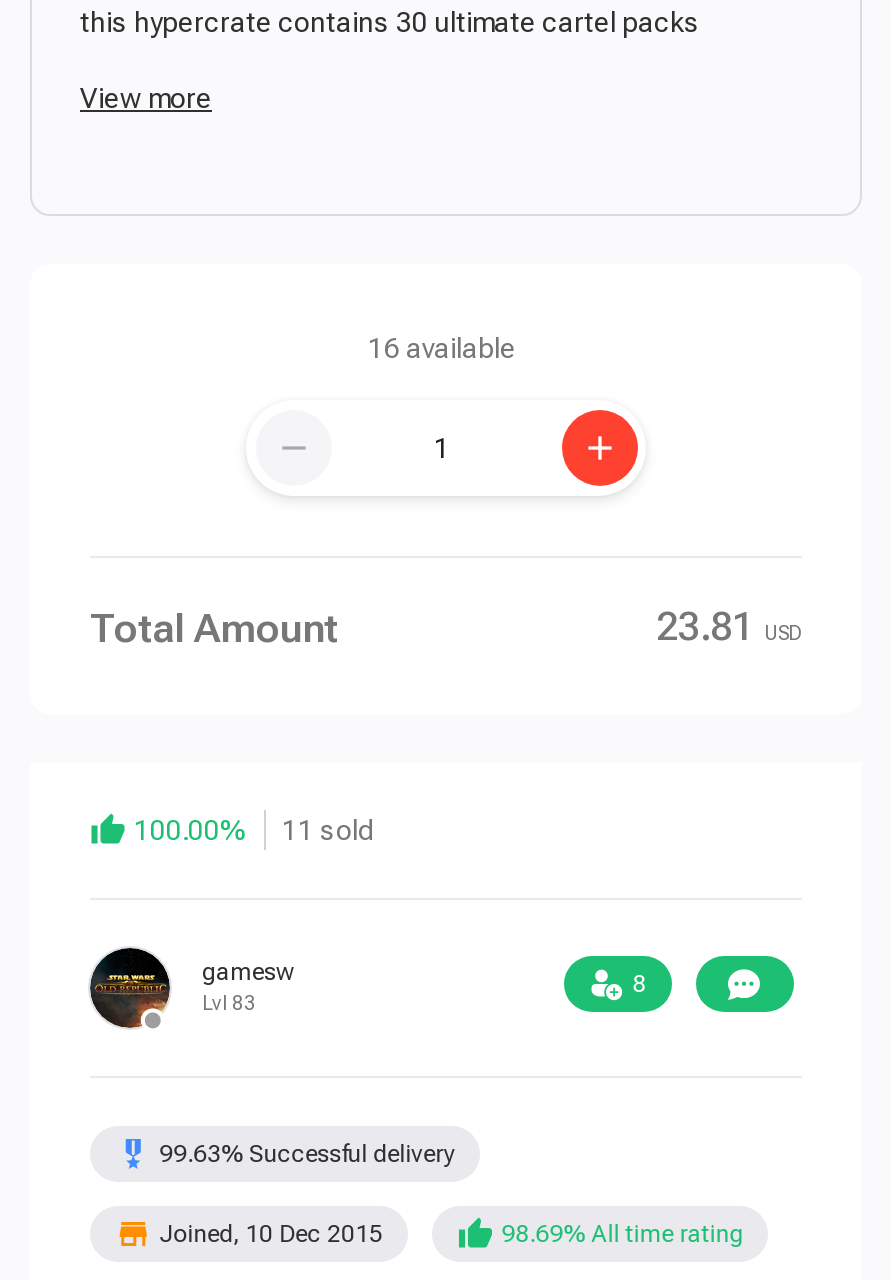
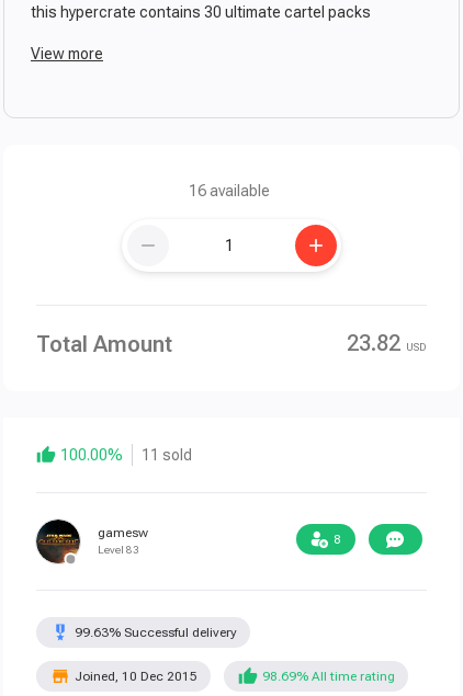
[656,602,802,650] 23.81 USD -> [347,330,427,356] 23.82 USD
[202,992,256,1014] Lvl 83 -> [98,544,139,556] Level 83

